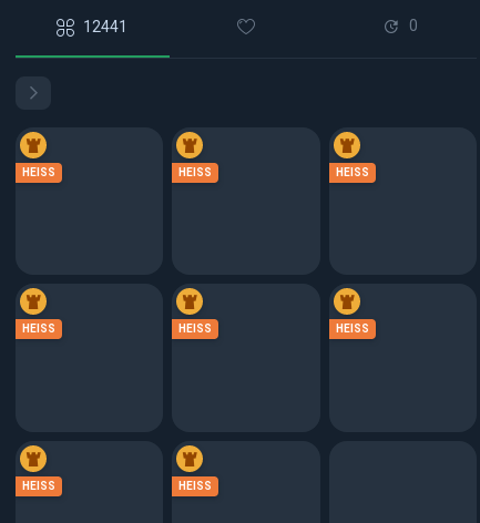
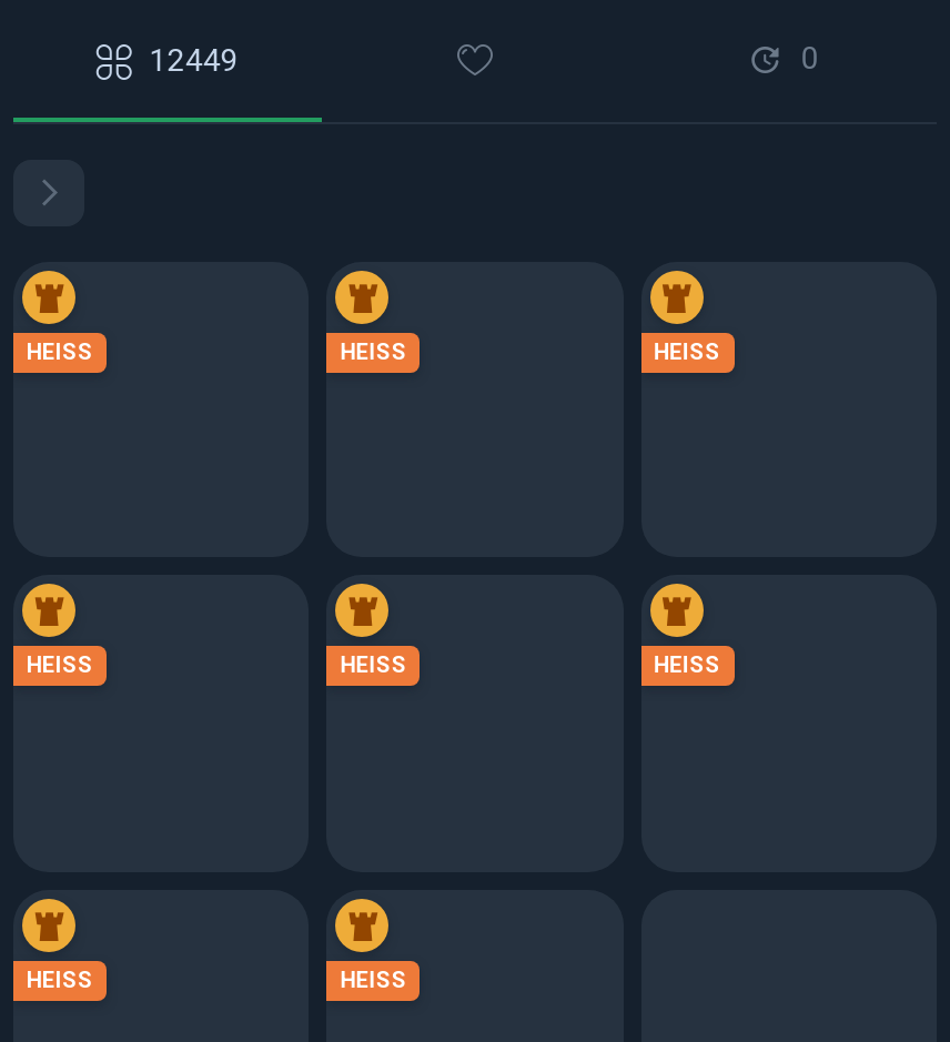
[83,18,128,35] 12441 -> [149,42,238,78] 12449

